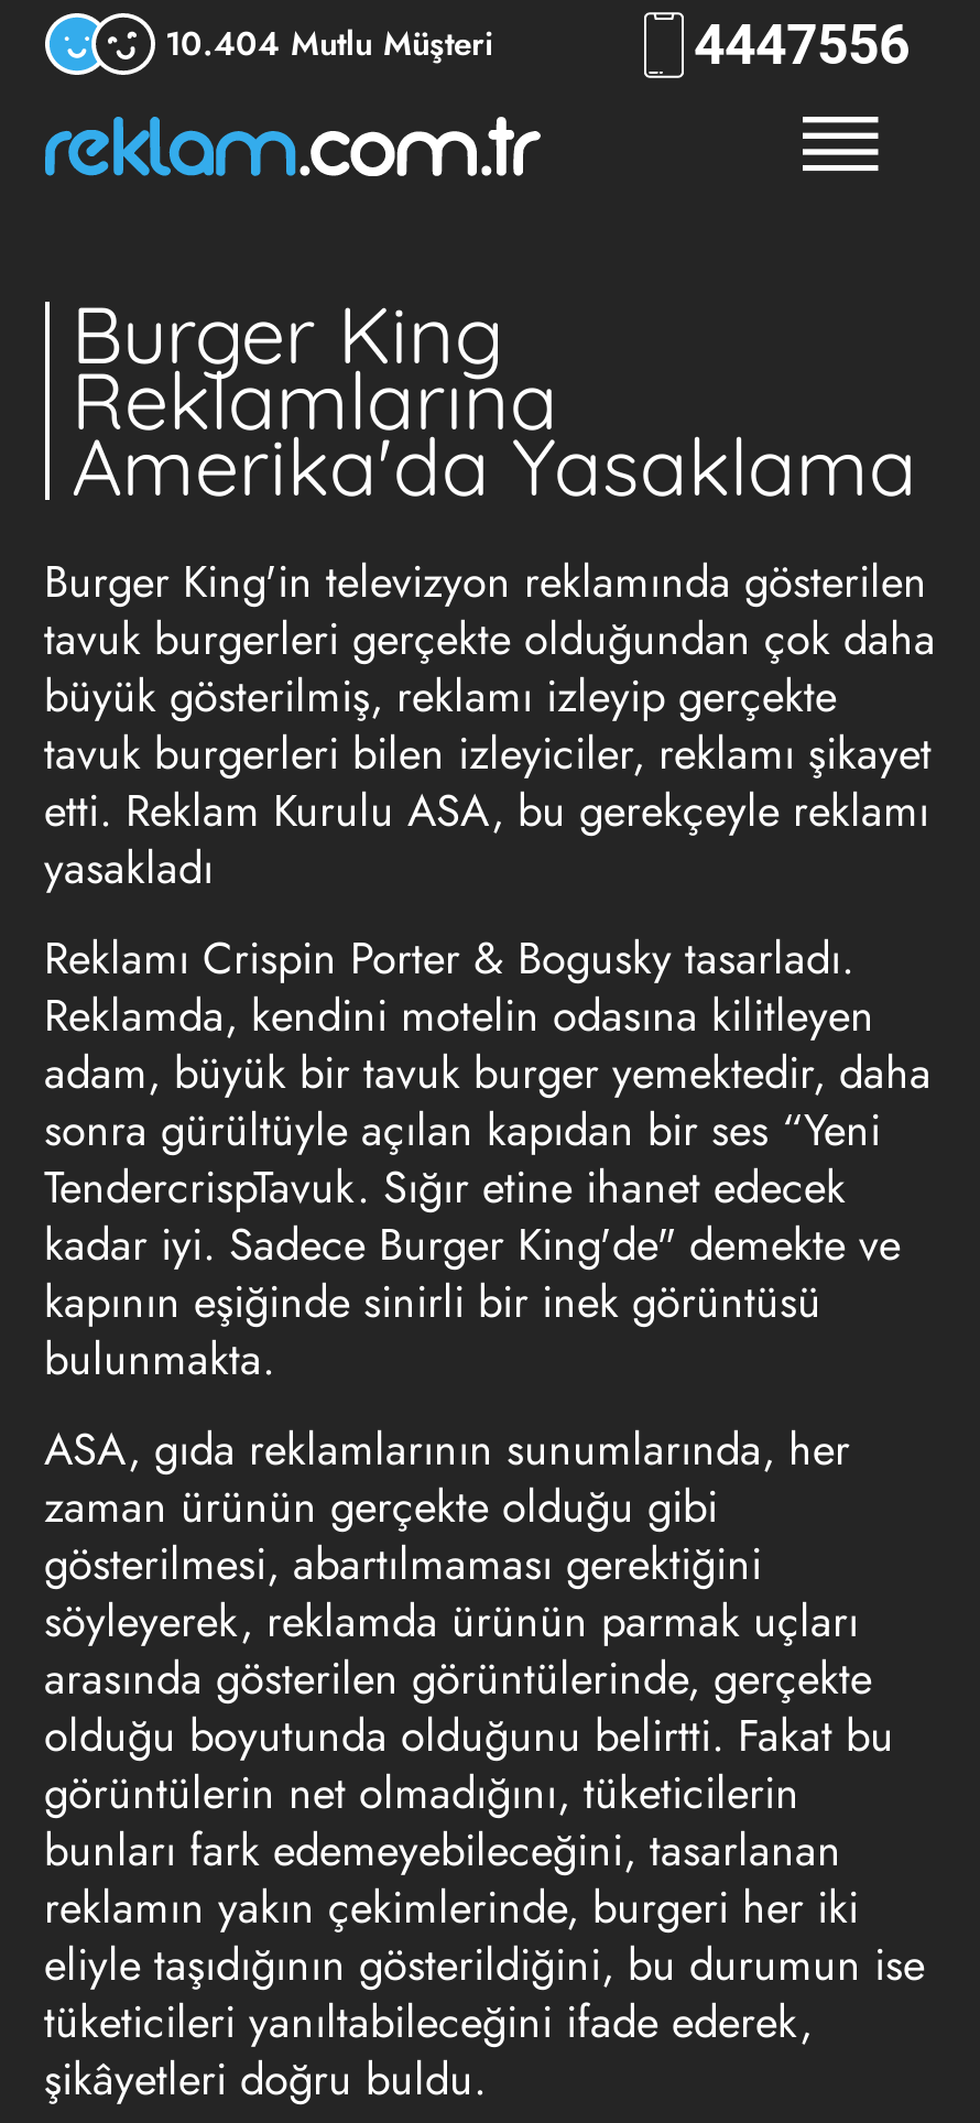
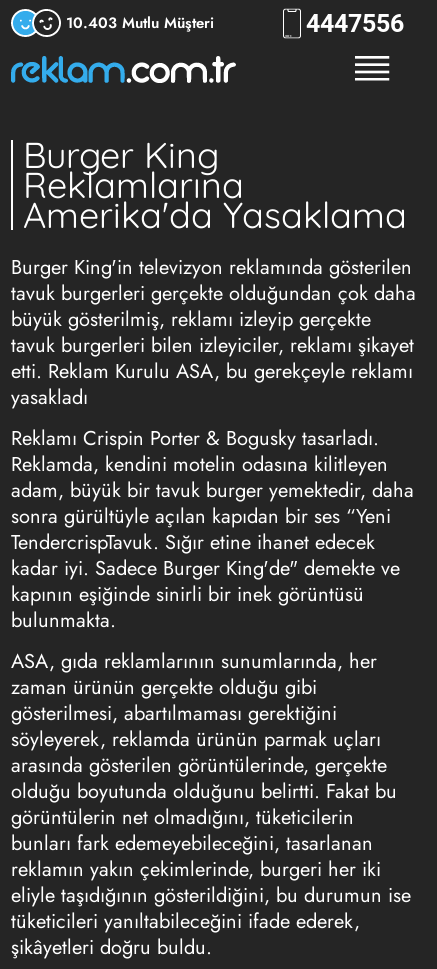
[165,19,493,67] 10.404 Mutlu Müşteri -> [65,11,213,33] 10.403 Mutlu Müşteri

